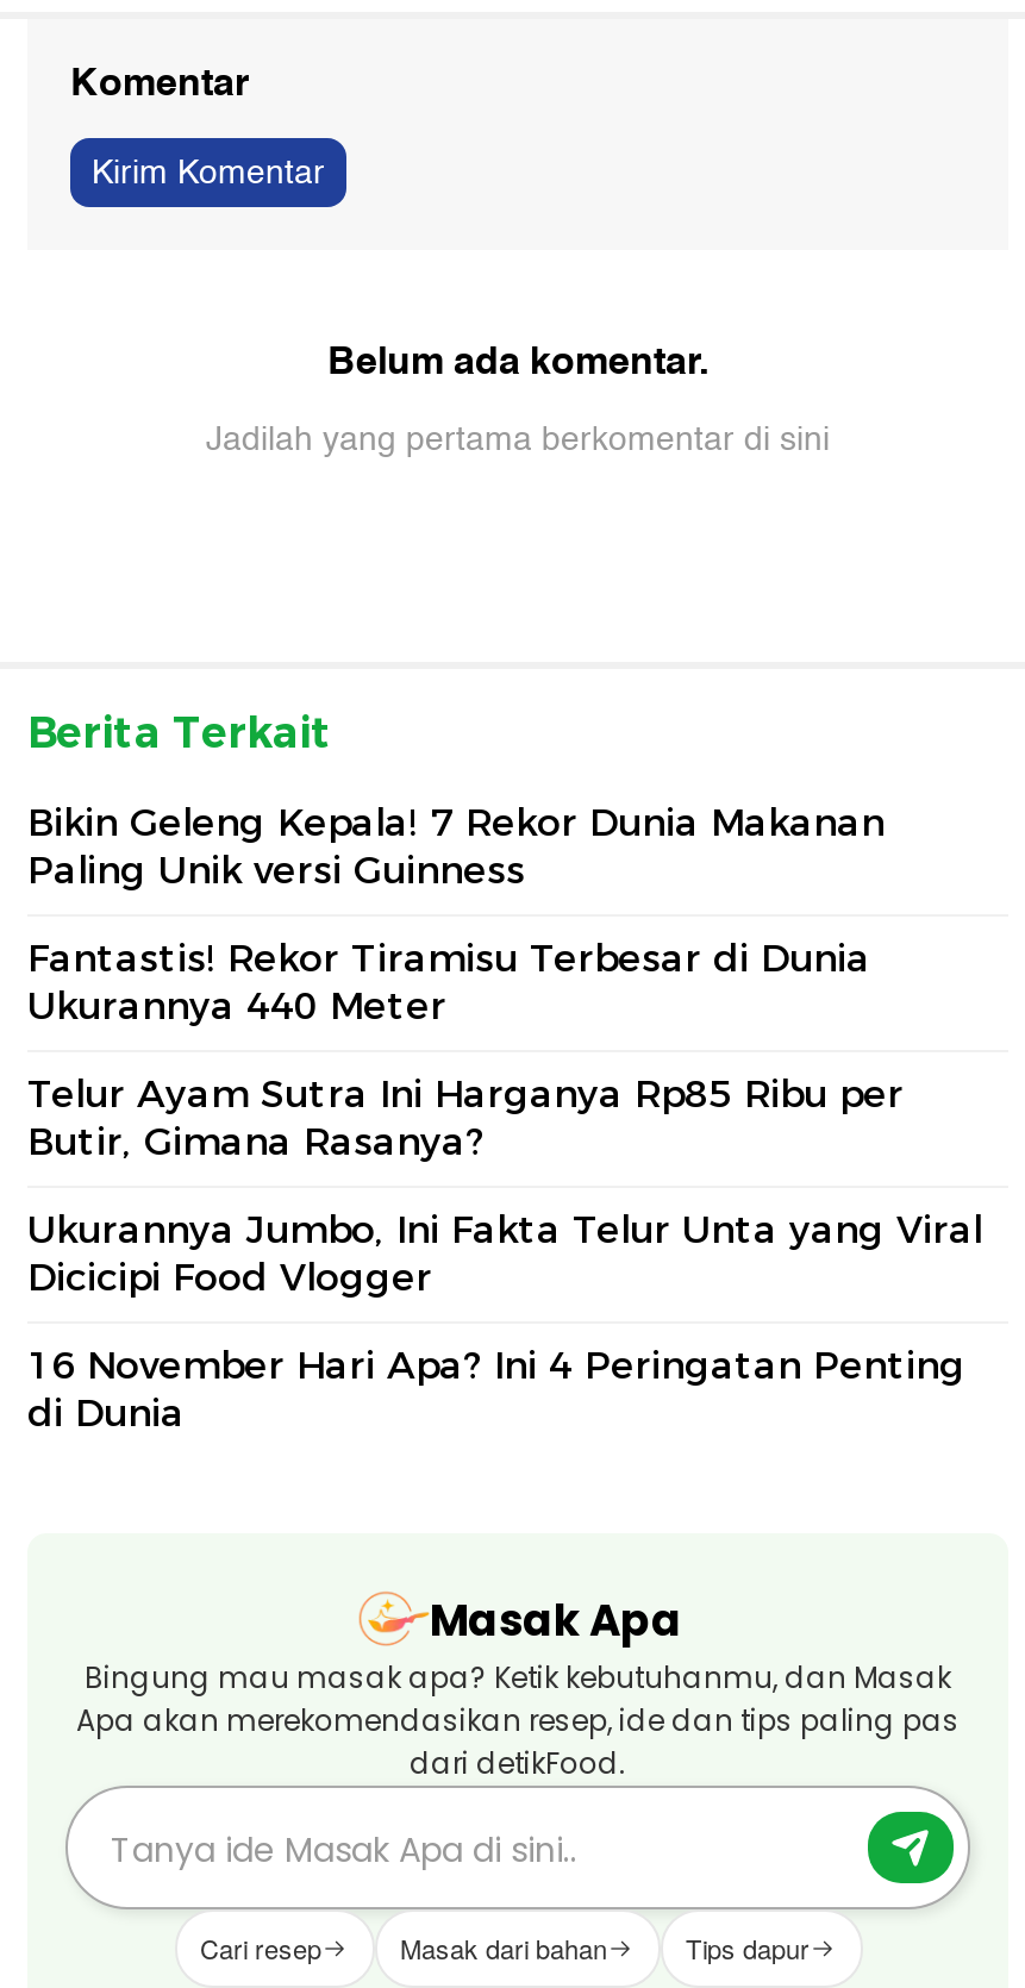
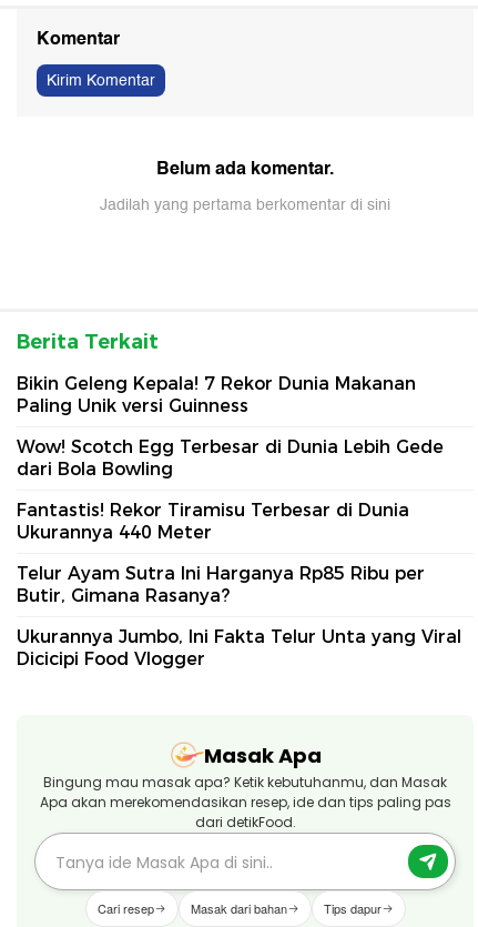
none -> [17,437,444,480] Wow! Scotch Egg Terbesar di Dunia Lebih Gede | dari Bola Bowling
moved [27,936,982,1300] -> [17,500,461,670]: Fantastis! Rekor Tiramisu Terbesar di Dunia | Ukurannya 440 Meter | Telur Ayam Sutra Ini Harganya Rp85 Ribu per | Butir, Gimana Rasanya? | Ukurannya Jumbo, Ini Fakta Telur Unta yang Viral | Dicicipi Food Vlogger
[27,1343,965,1436] 16 November Hari Apa? Ini 4 Peringatan Penting | di Dunia -> none

